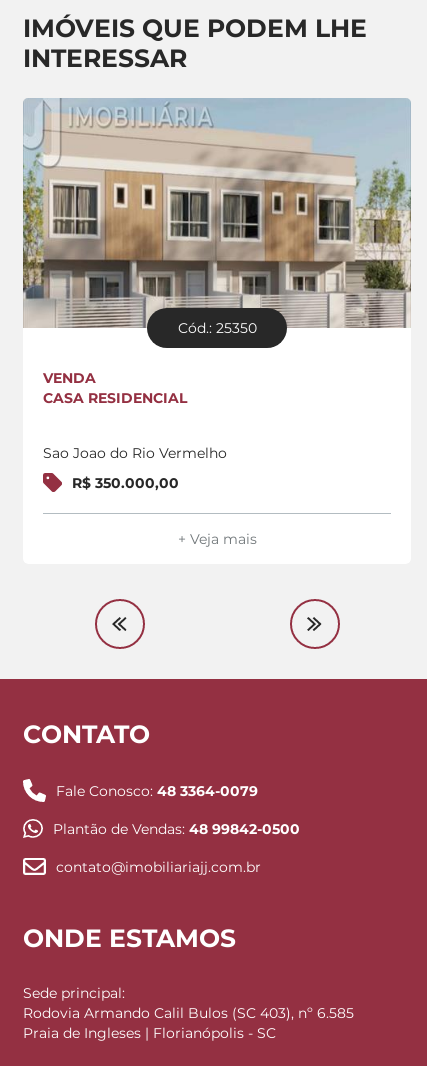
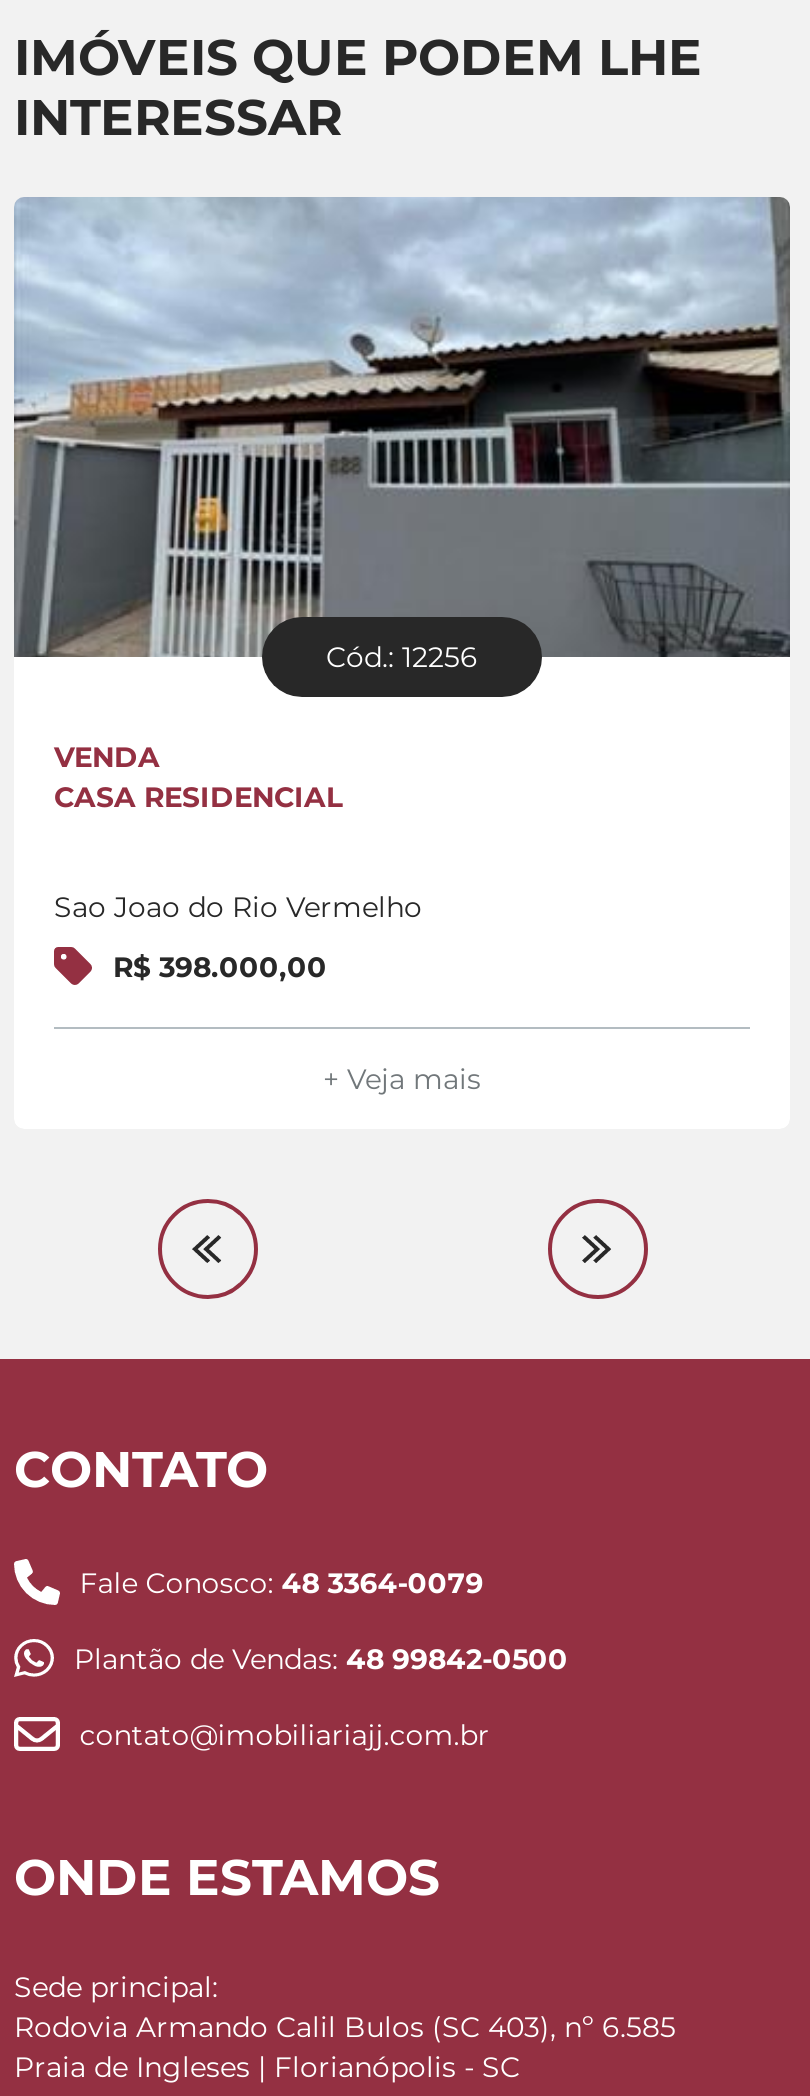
[22,99,411,337] [image] | Cód.: 25350 -> [14,197,792,675] [image] | Cód.: 12256
[72,474,179,492] R$ 350.000,00 -> [113,949,327,985] R$ 398.000,00

